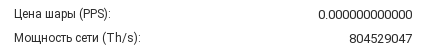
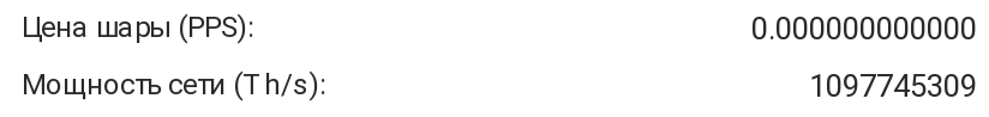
[349,31,412,46] 804529047 -> [809,68,977,104] 1097745309

